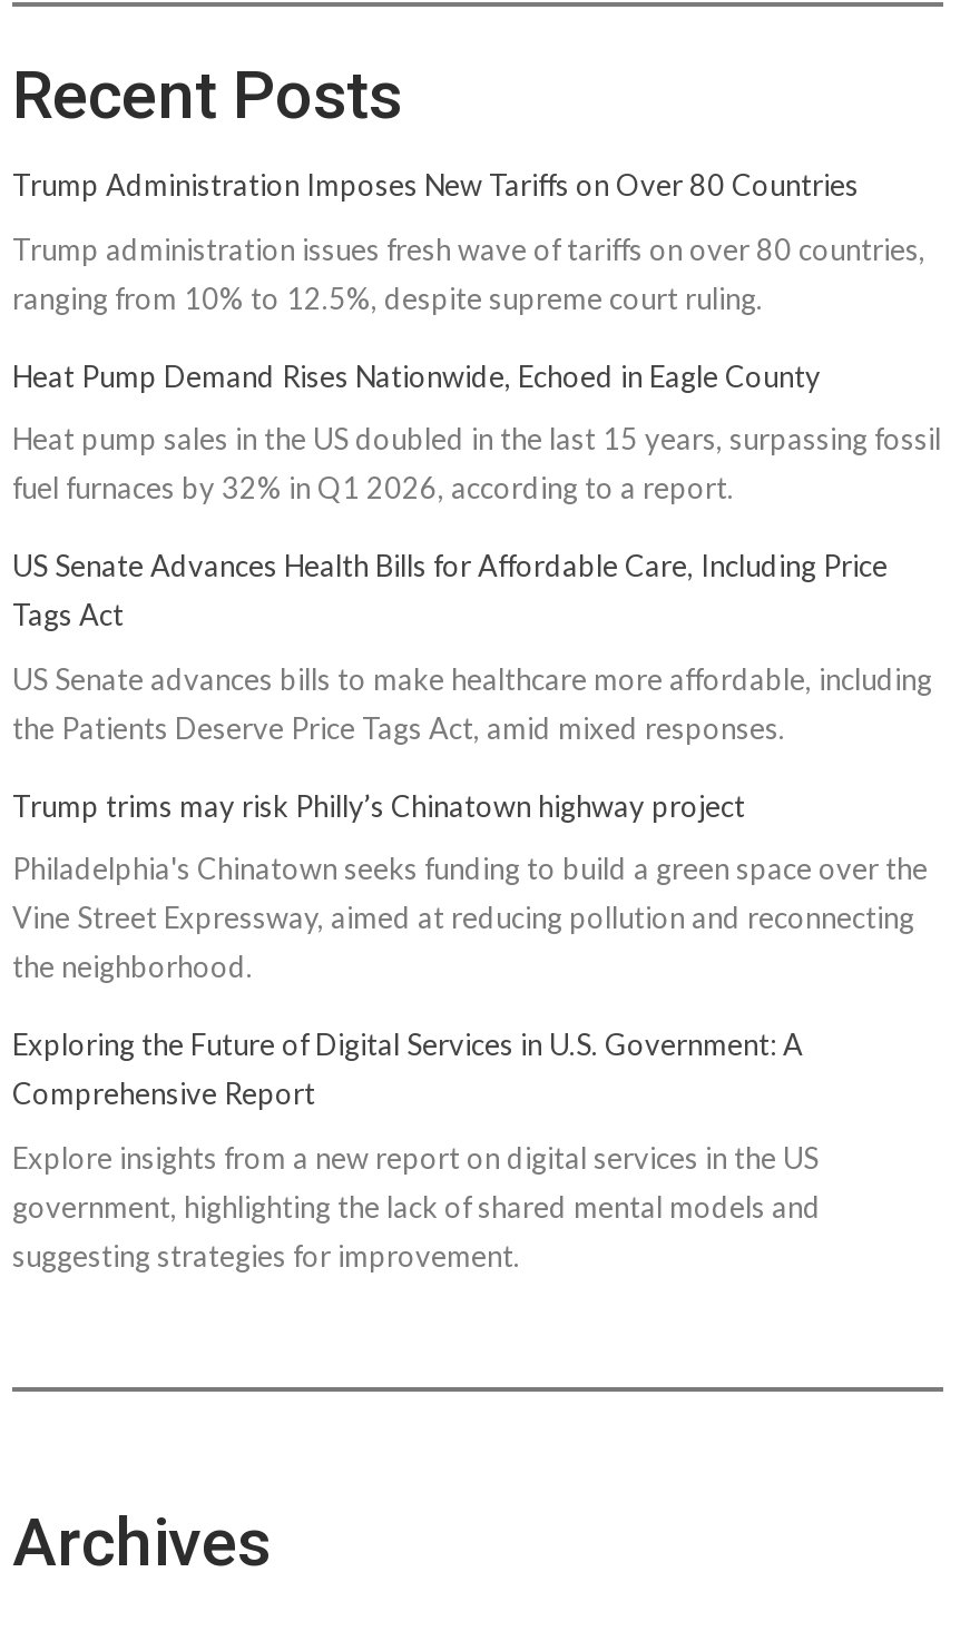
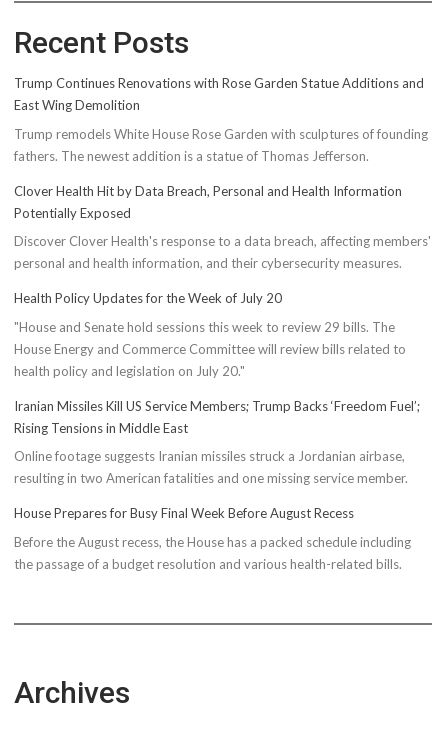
[12,167,859,203] Trump Administration Imposes New Tariffs on Over 80 Countries -> [14,75,424,113] Trump Continues Renovations with Rose Garden Statue Additions and | East Wing Demolition
[12,230,925,315] Trump administration issues fresh wave of tariffs on over 80 countries, | ranging from 10% to 12.5%, despite supreme court ruling. -> [14,125,428,163] Trump remodels White House Rose Garden with sculptures of founding | fathers. The newest addition is a statue of Thomas Jefferson.
[12,357,821,393] Heat Pump Demand Rises Nationwide, Echoed in Eagle County -> [14,182,402,220] Clover Health Hit by Data Breach, Personal and Health Information | Potentially Exposed
[12,421,941,505] Heat pump sales in the US doubled in the last 15 years, surpassing fossil | fuel furnaces by 32% in Q1 2026, according to a report. -> [14,233,431,271] Discover Clover Health's response to a data breach, affecting members' | personal and health information, and their cybersecurity measures.
[12,548,888,632] US Senate Advances Health Bills for Affordable Care, Including Price | Tags Act -> [14,290,282,306] Health Policy Updates for the Week of July 20
[12,660,932,745] US Senate advances bills to make healthcare more affordable, including | the Patients Deserve Price Tags Act, amid mixed responses. -> [14,318,406,378] "House and Senate hold sessions this week to review 29 bills. The | House Energy and Commerce Committee will review bills related to | health policy and legislation on July 20."
[12,787,745,823] Trump trims may risk Philly’s Chinatown highway project -> [14,397,420,435] Iranian Missiles Kill US Service Members; Trump Backs ‘Freedom Fuel’; | Rising Tensions in Middle East
[12,851,928,984] Philadelphia's Chinatown seeks funding to build a green space over the | Vine Street Expressway, aimed at reducing pollution and reconnecting | the neighborhood. -> [14,448,408,486] Online footage suggests Iranian missiles struck a Jordanian airbase, | resulting in two American fatalities and one missing service member.
[12,1026,803,1111] Exploring the Future of Digital Services in U.S. Government: A | Comprehensive Report -> [14,505,354,521] House Prepares for Busy Final Week Before August Recess
[12,1139,821,1273] Explore insights from a new report on digital services in the US | government, highlighting the lack of shared mental models and | suggesting strategies for improvement. -> [14,533,411,571] Before the August recess, the House has a packed schedule including | the passage of a budget resolution and various health-related bills.

